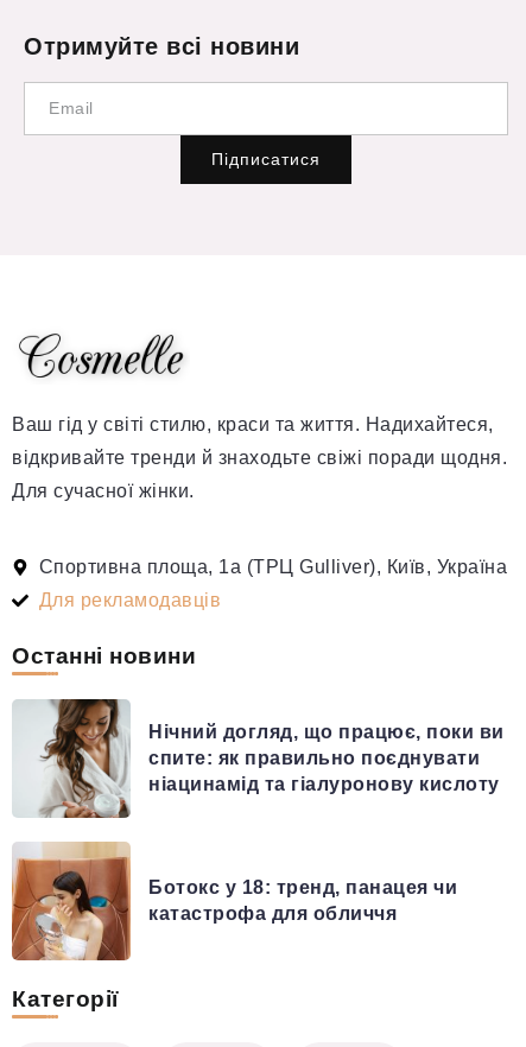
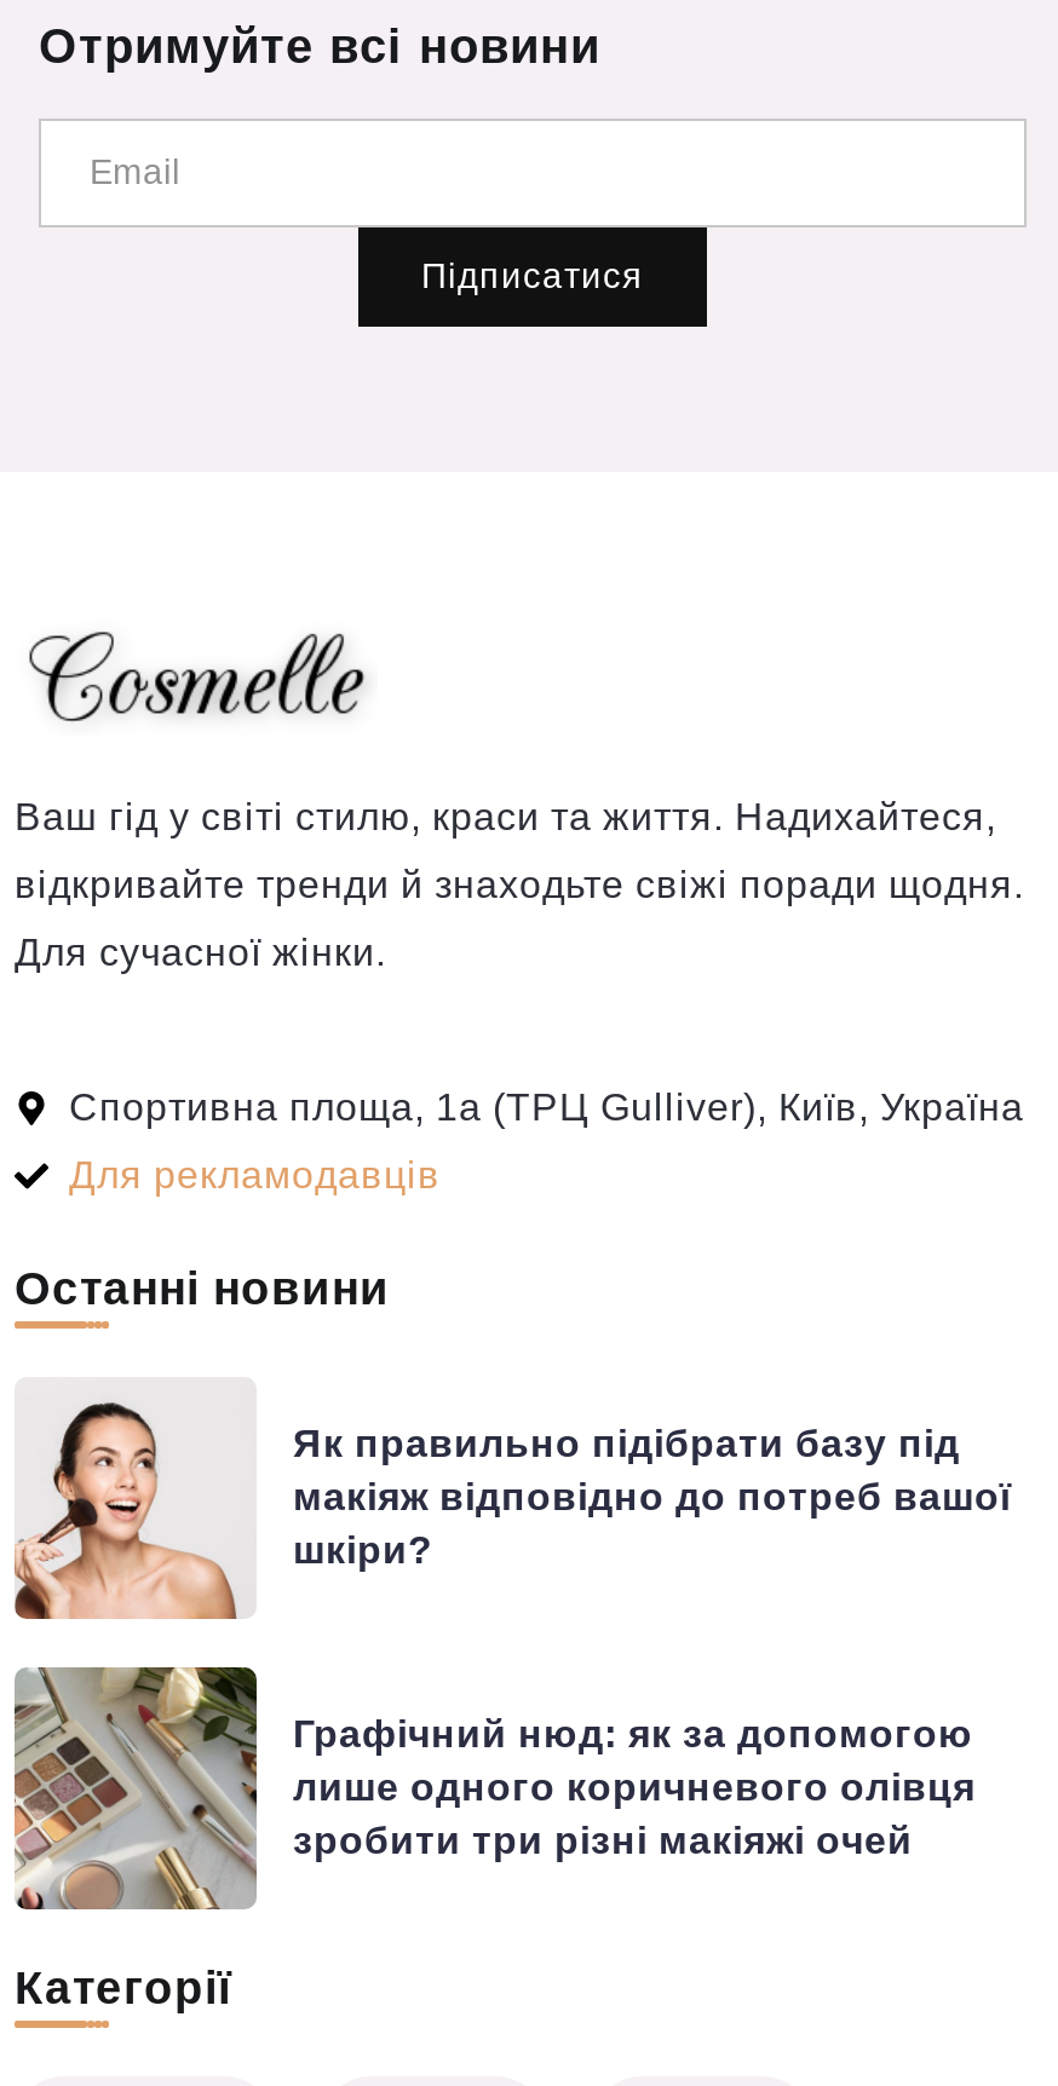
[13,698,504,819] [image] | Нічний догляд, що працює, поки ви | спите: як правильно поєднувати | ніацинамід та гіалуронову кислоту -> [15,1377,1013,1621] [image] | Як правильно підібрати базу під | макіяж відповідно до потреб вашої | шкіри?
[11,842,457,960] [image] | Ботокс у 18: тренд, панацея чи | катастрофа для обличчя -> [12,1665,976,1912] [image] | Графічний нюд: як за допомогою | лише одного коричневого олівця | зробити три різні макіяжі очей

